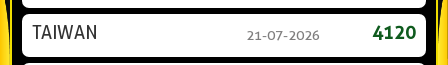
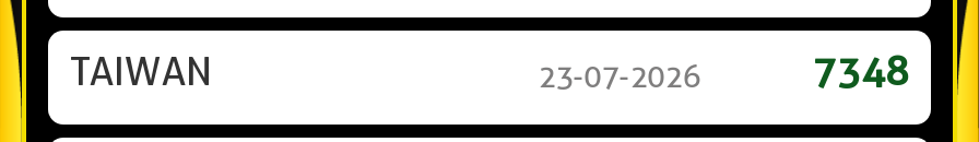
[246,27,320,43] 21-07-2026 -> [538,59,700,94] 23-07-2026
[372,22,416,43] 4120 -> [813,48,909,94] 7348

